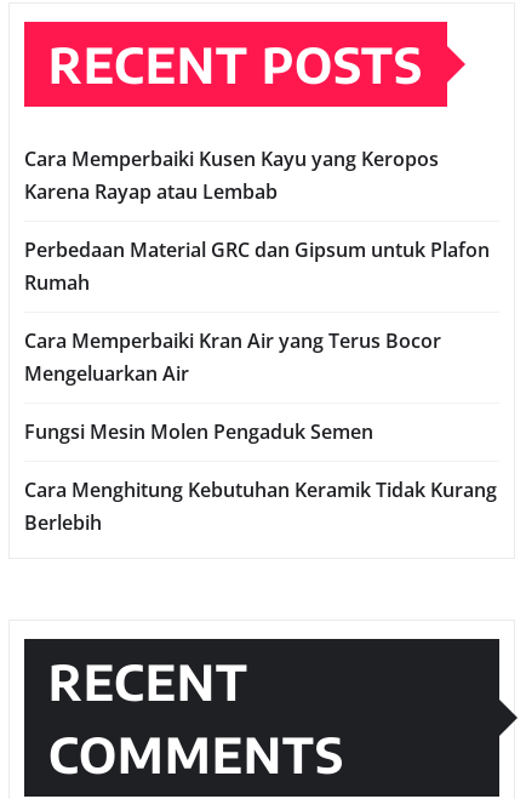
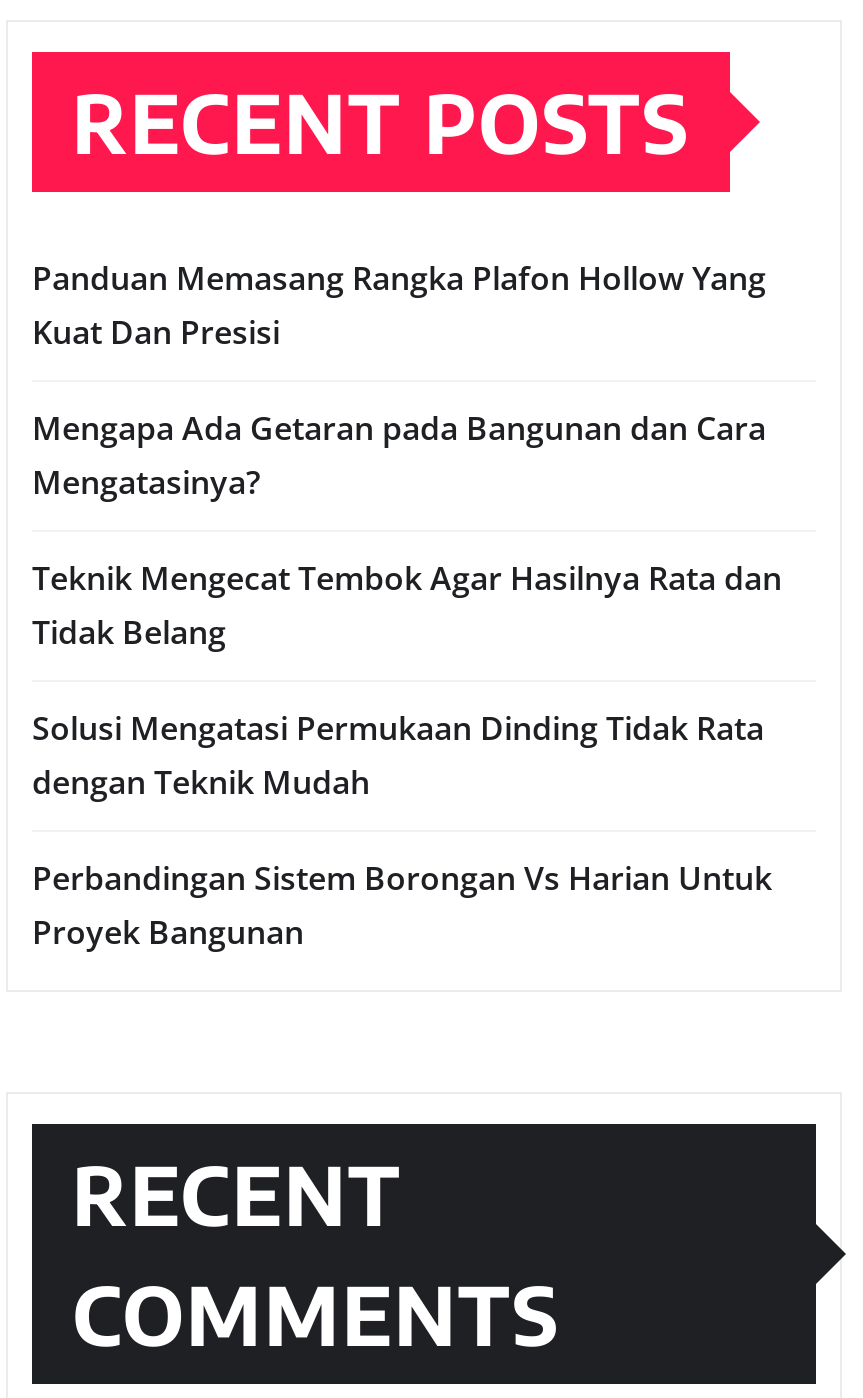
[24,145,439,205] Cara Memperbaiki Kusen Kayu yang Keropos | Karena Rayap atau Lembab -> [32,256,766,354] Panduan Memasang Rangka Plafon Hollow Yang | Kuat Dan Presisi
[24,236,490,296] Perbedaan Material GRC dan Gipsum untuk Plafon | Rumah -> [32,406,766,504] Mengapa Ada Getaran pada Bangunan dan Cara | Mengatasinya?
[24,327,441,387] Cara Memperbaiki Kran Air yang Terus Bocor | Mengeluarkan Air -> [32,556,782,654] Teknik Mengecat Tembok Agar Hasilnya Rata dan | Tidak Belang
[24,418,373,445] Fungsi Mesin Molen Pengaduk Semen -> [32,706,764,804] Solusi Mengatasi Permukaan Dinding Tidak Rata | dengan Teknik Mudah
[24,476,497,536] Cara Menghitung Kebutuhan Keramik Tidak Kurang | Berlebih -> [32,856,772,954] Perbandingan Sistem Borongan Vs Harian Untuk | Proyek Bangunan

